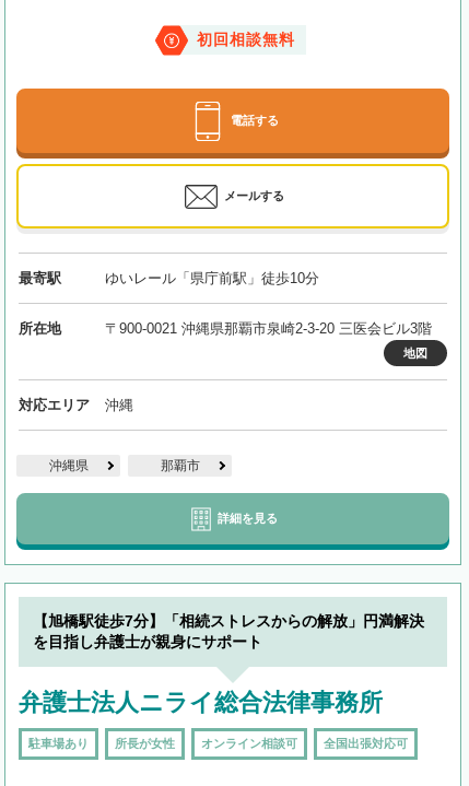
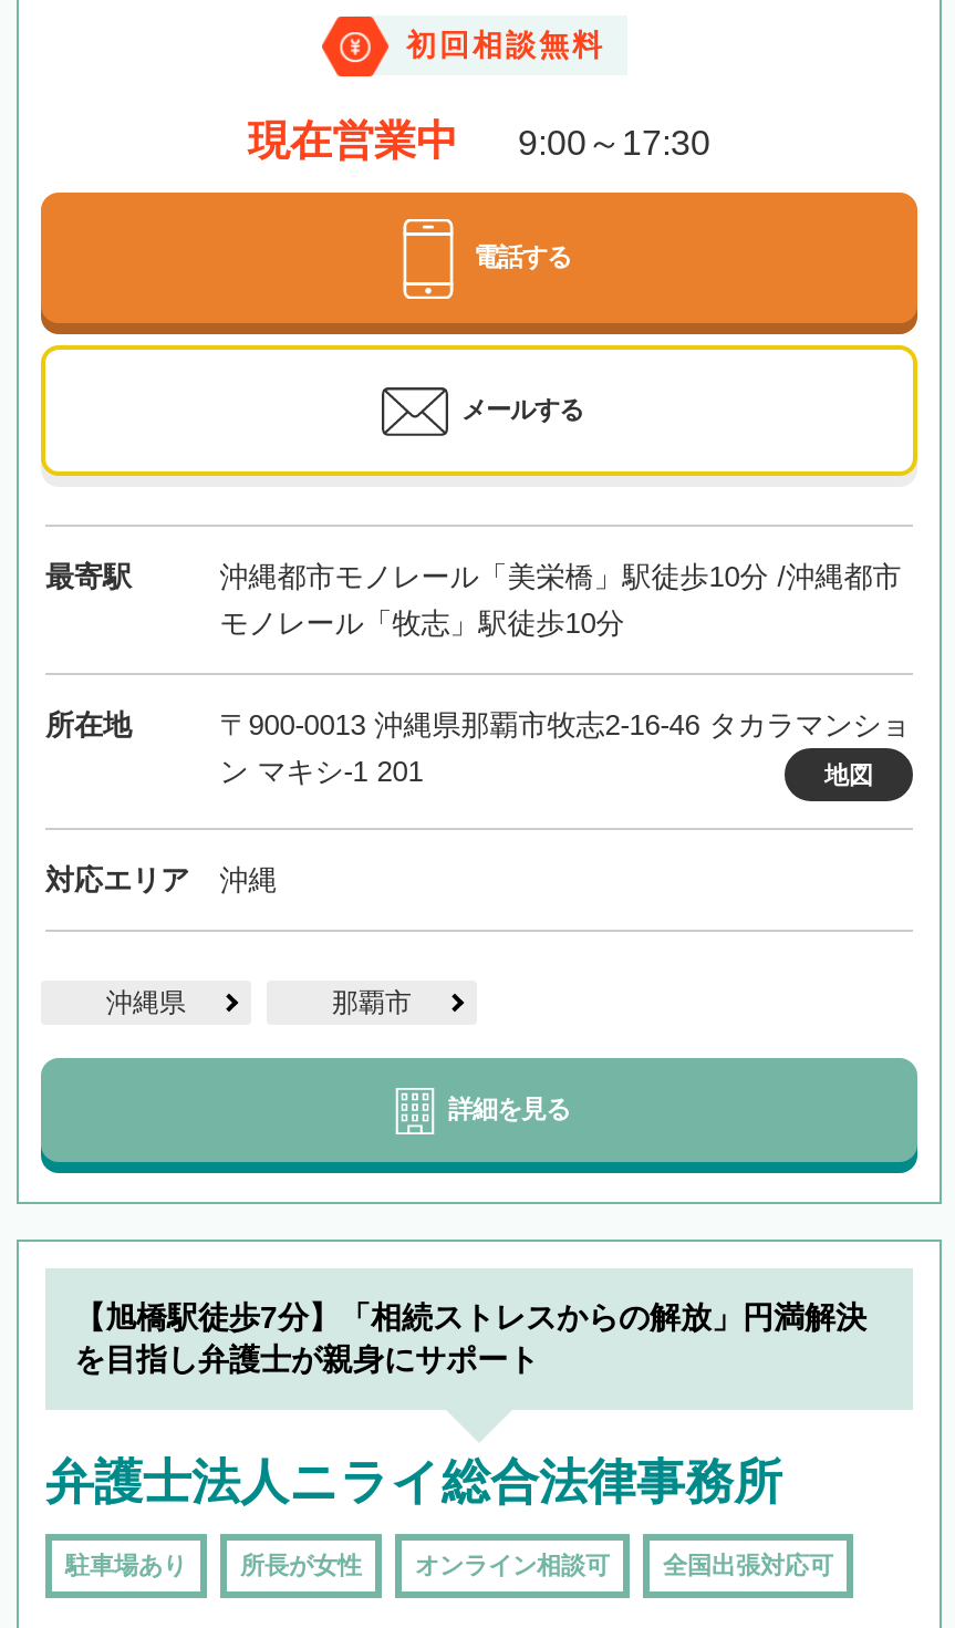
none -> [248,118,710,164] 現在営業中 | 9:00～17:30
[105,270,319,287] ゆいレール「県庁前駅」徒歩10分 -> [220,561,901,640] 沖縄都市モノレール「美栄橋」駅徒歩10分 /沖縄都市 | モノレール「牧志」駅徒歩10分
[105,321,432,337] 〒900-0021 沖縄県那覇市泉崎2-3-20 三医会ビル3階 -> [220,709,910,789] 〒900-0013 沖縄県那覇市牧志2-16-46 タカラマンショ | ン マキシ-1 201

